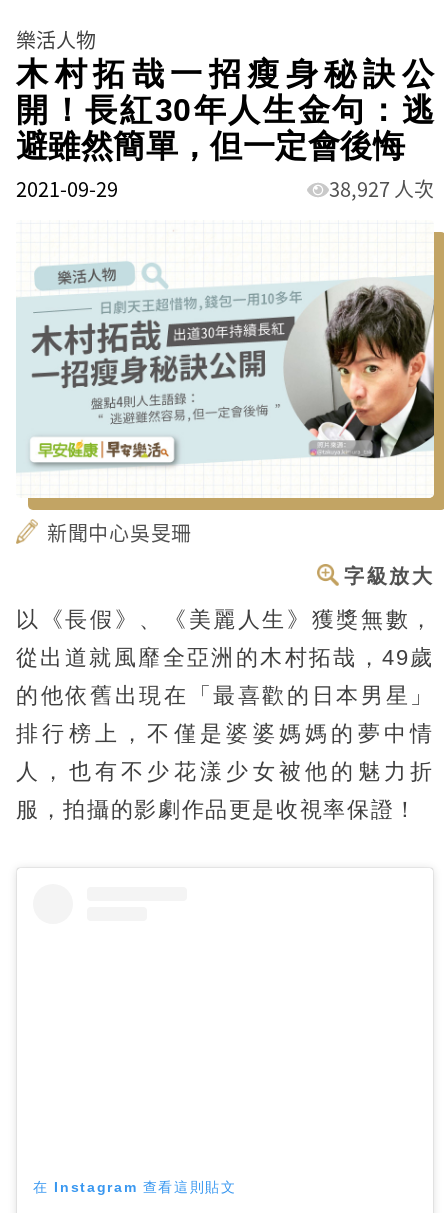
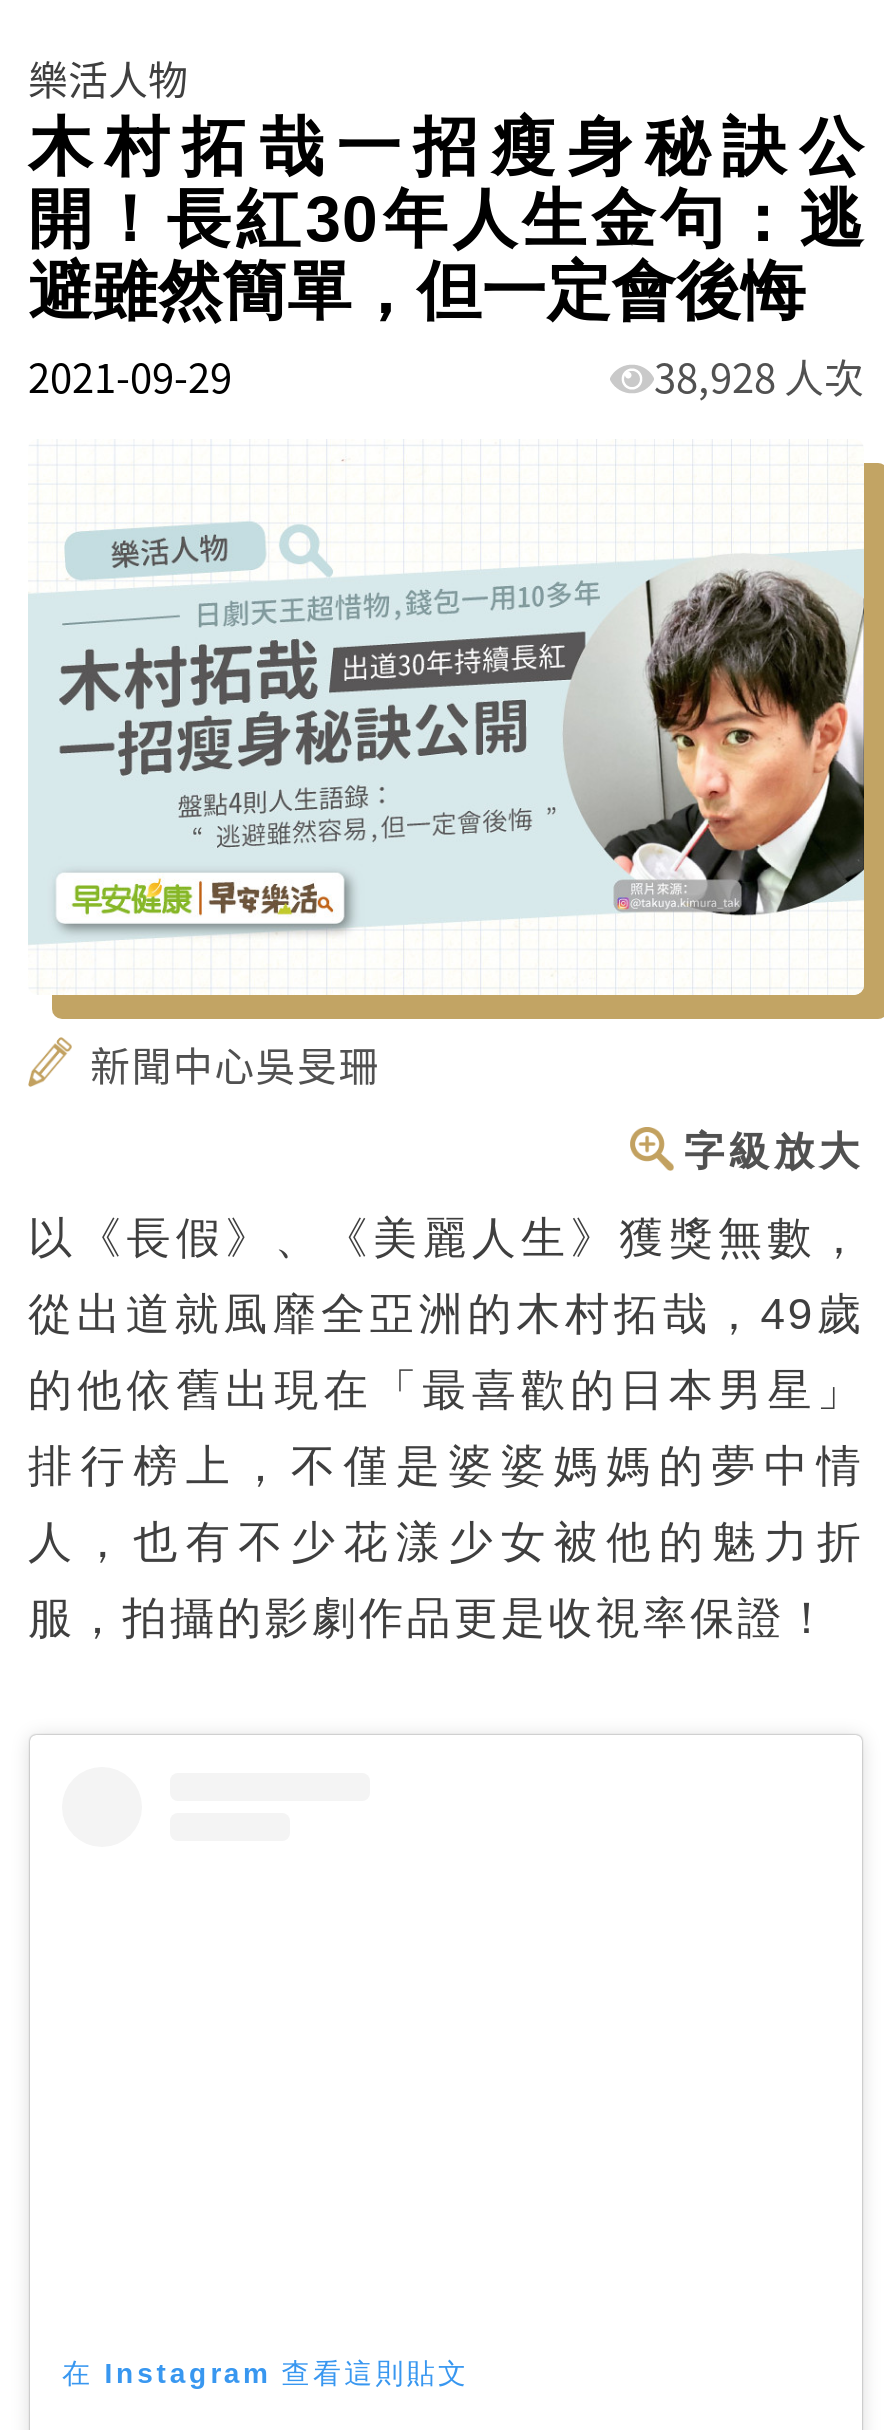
[329,174,434,203] 38,927 人次 -> [654,347,864,405] 38,928 人次

